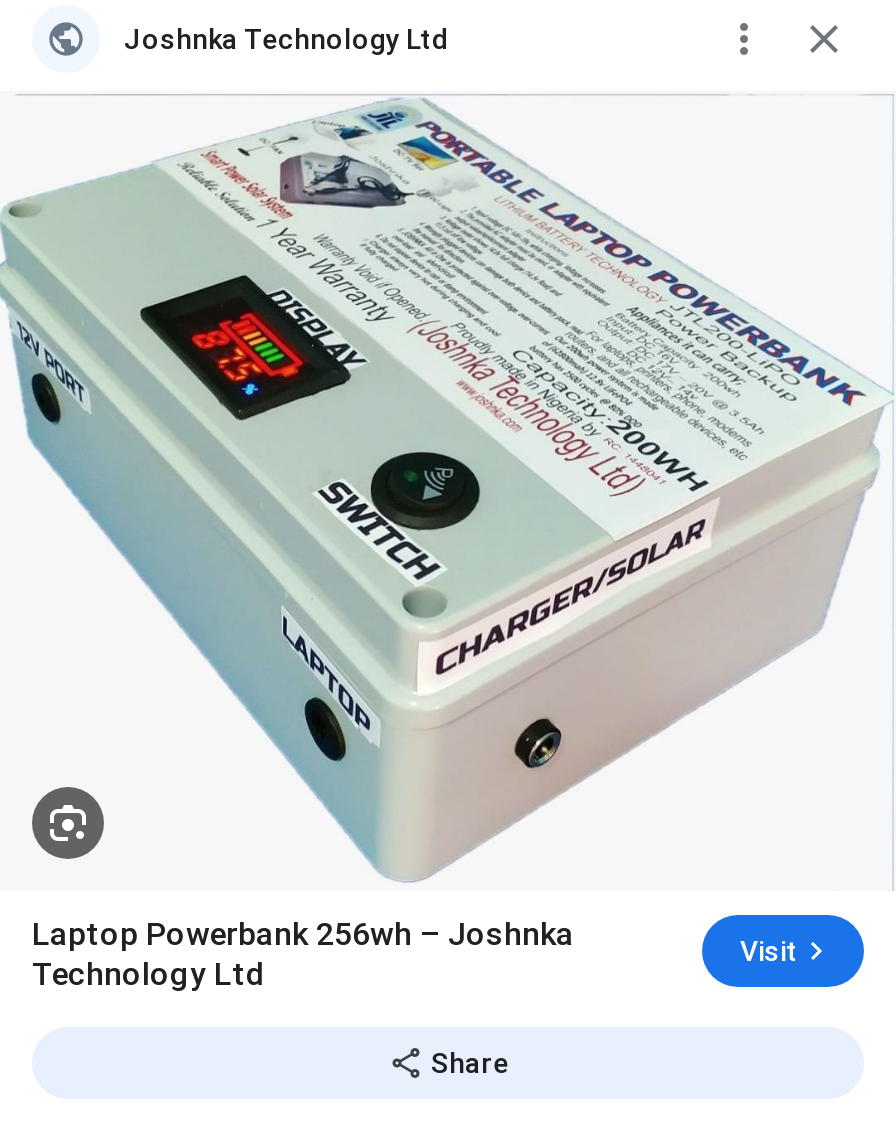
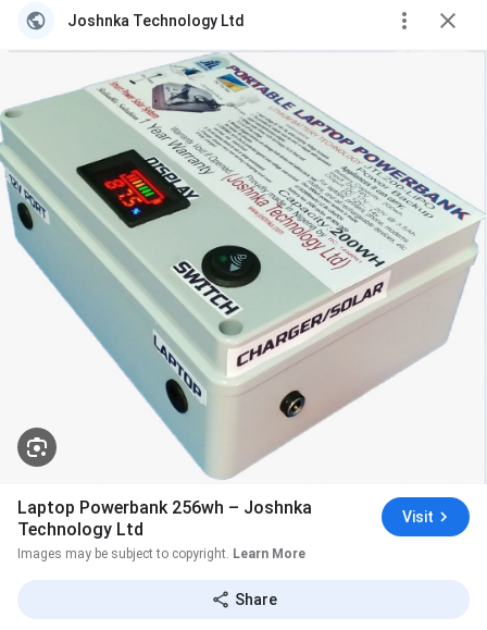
none -> [17,547,305,562] Images may be subject to copyright. Learn More

